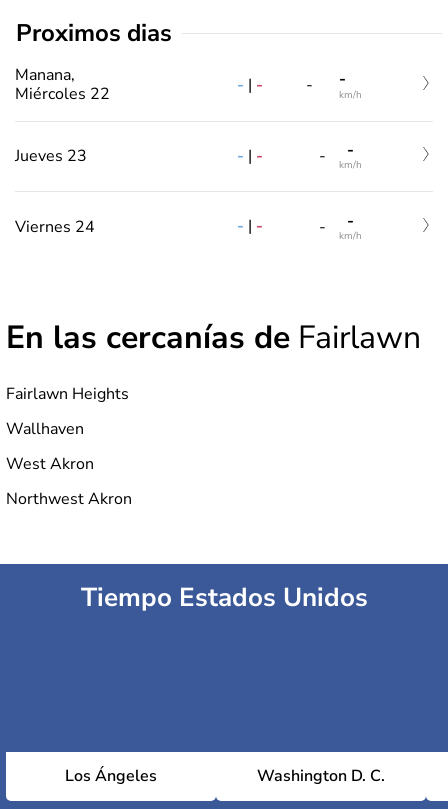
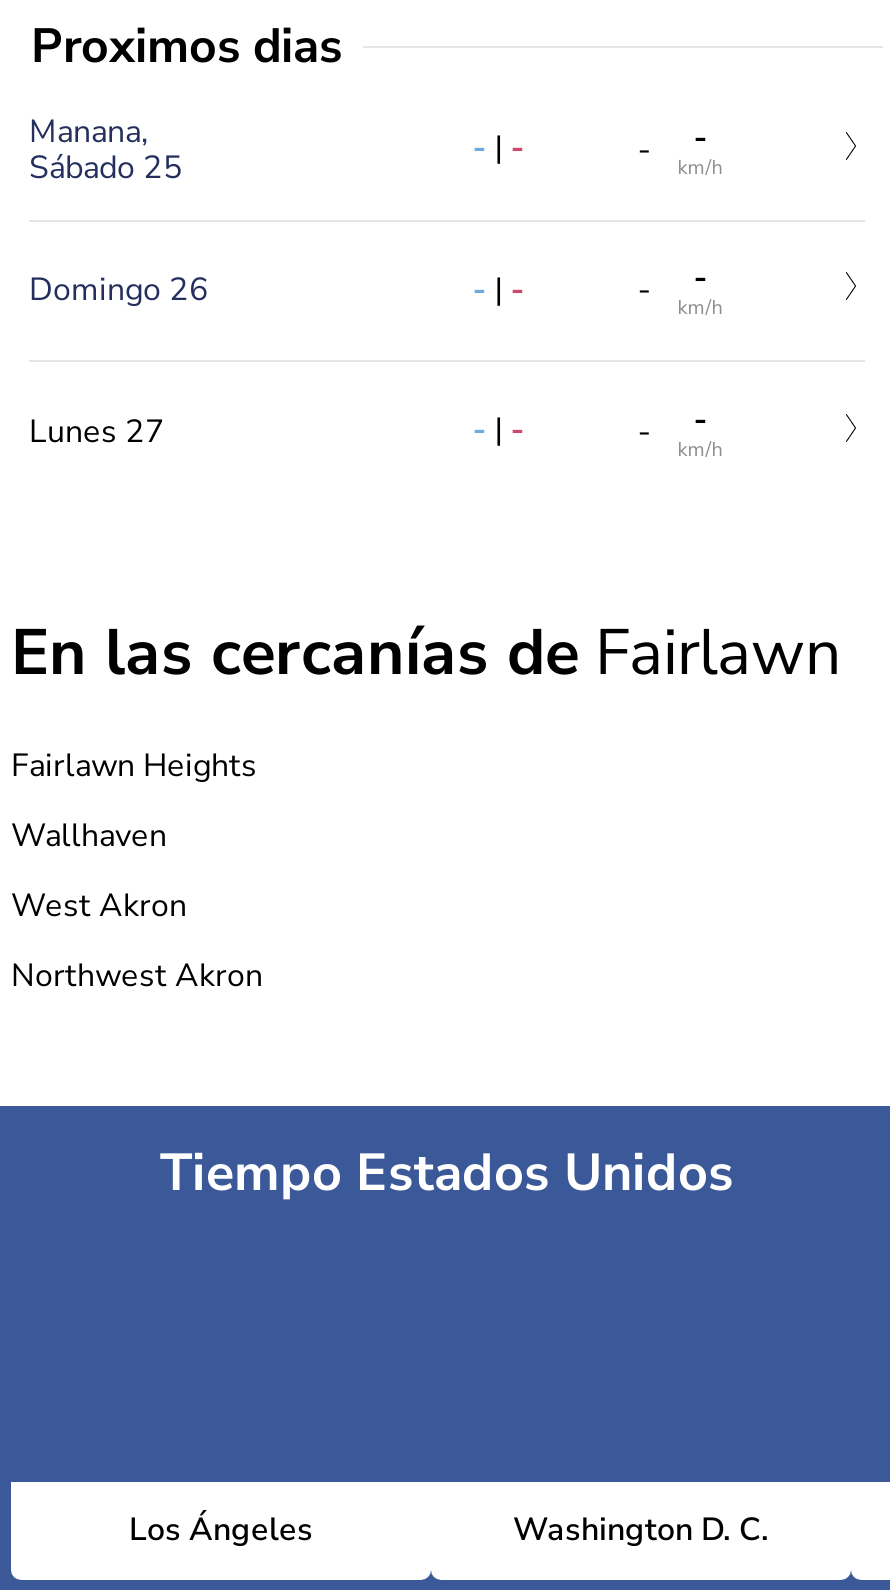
[15,83,110,105] Miércoles 22 -> [29,146,183,190] Sábado 25
[15,145,87,167] Jueves 23 -> [29,269,209,313] Domingo 26
[15,216,95,238] Viernes 24 -> [29,410,165,454] Lunes 27

